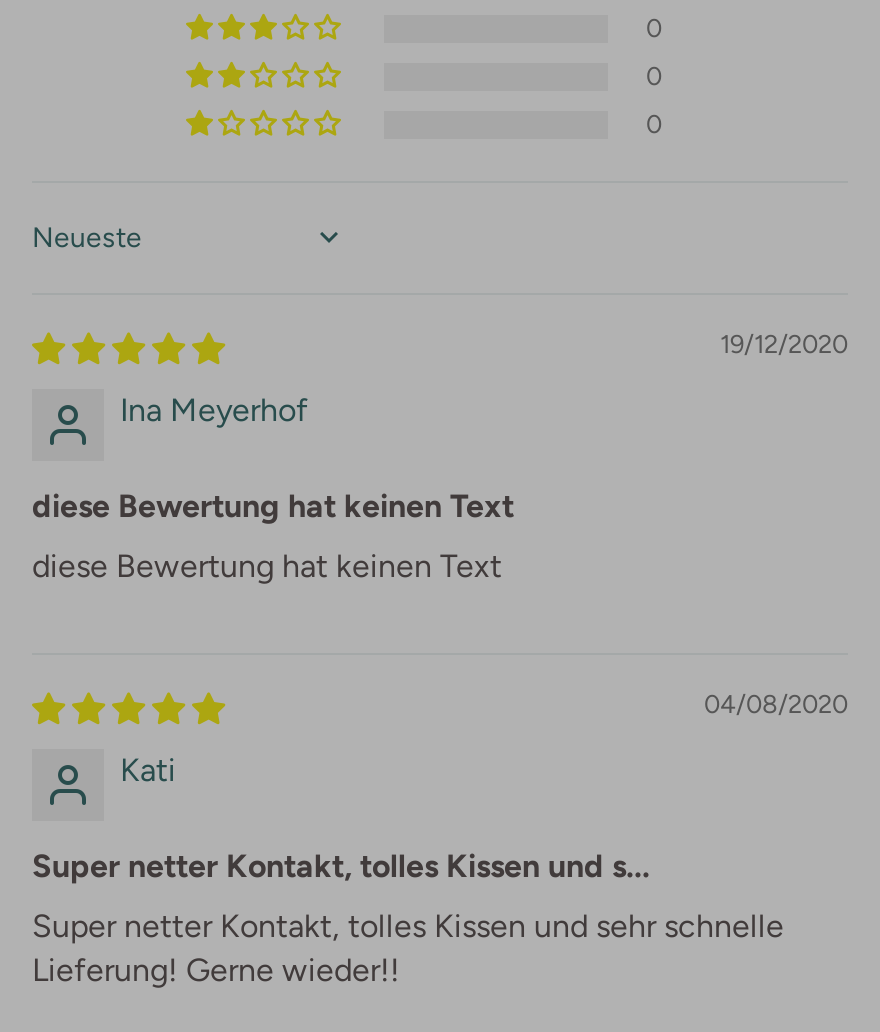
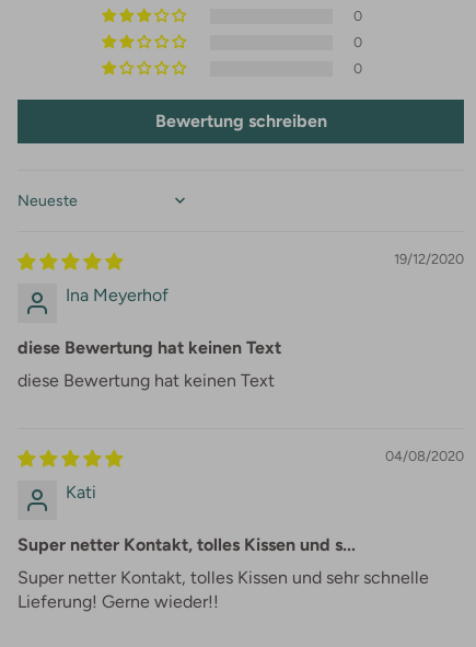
none -> [155,110,327,131] Bewertung schreiben

